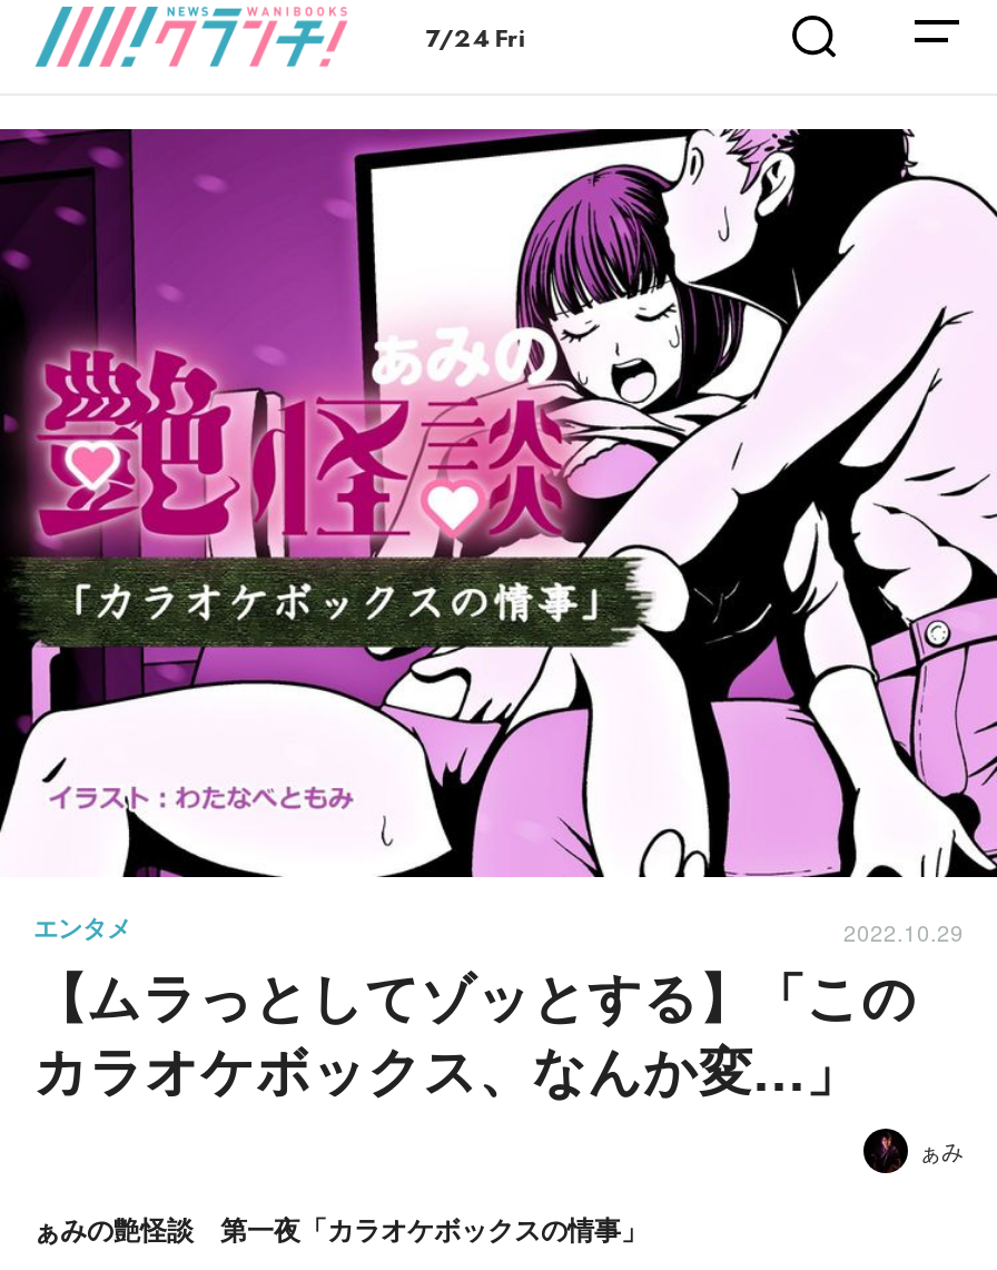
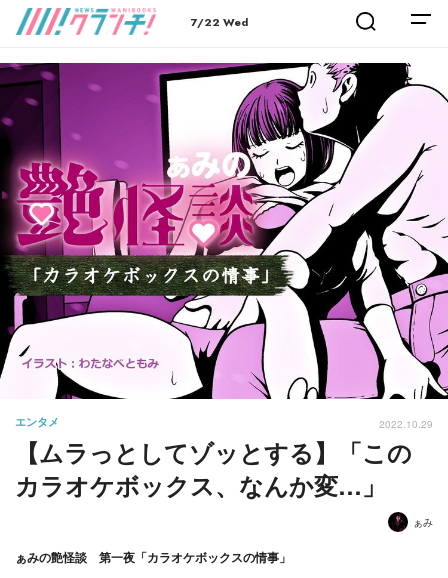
[425,20,525,56] 7/24 Fri -> [191,14,248,30] 7/22 Wed

